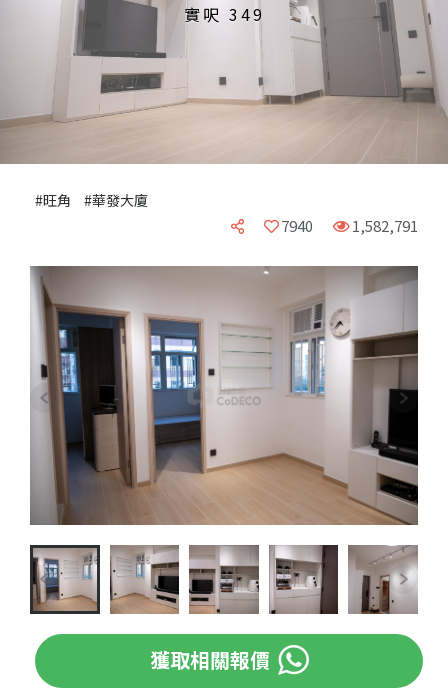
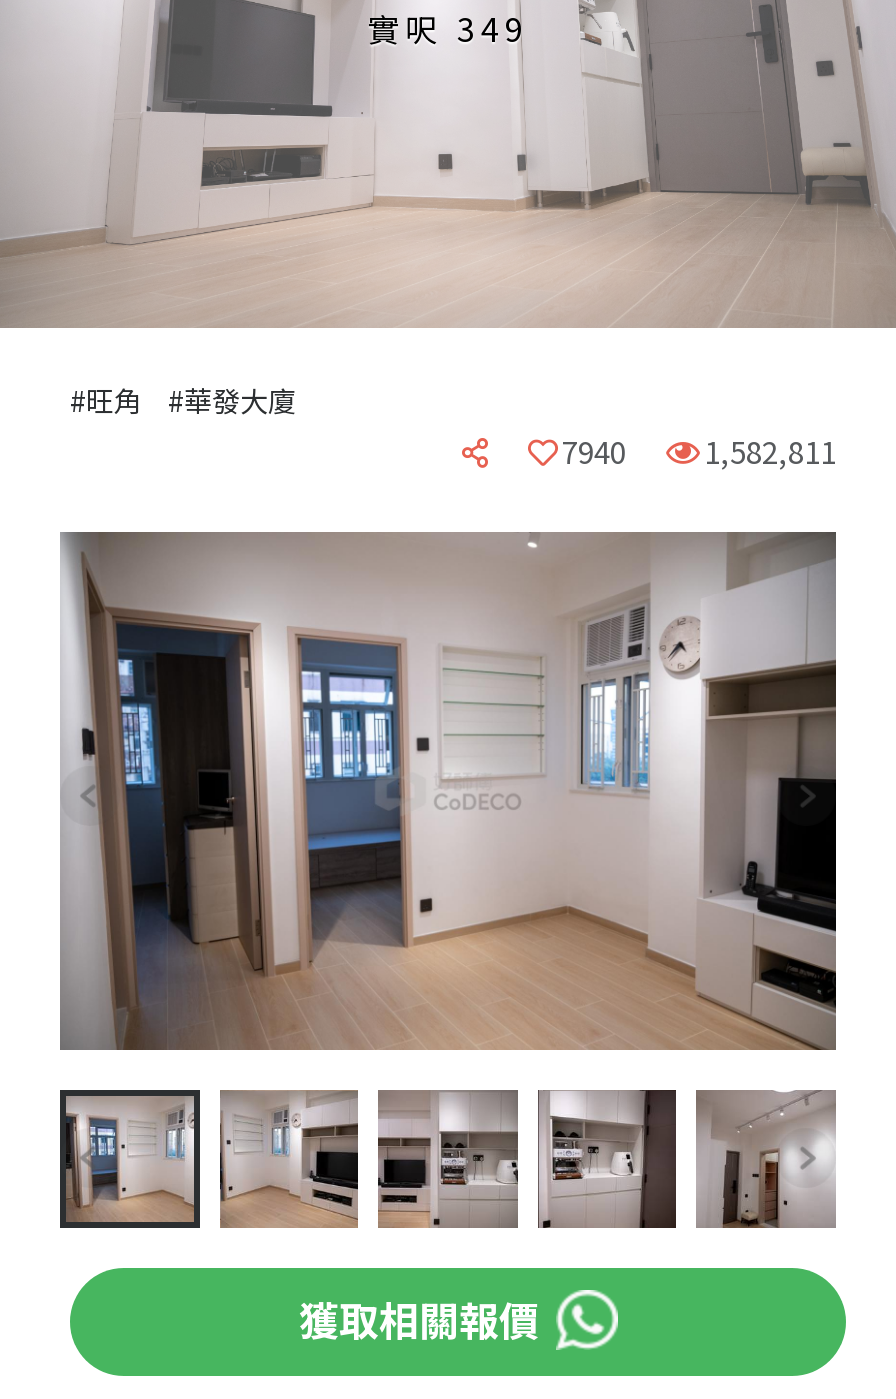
[281,215,418,236] 7940 1,582,791 -> [562,430,836,472] 7940 1,582,811

